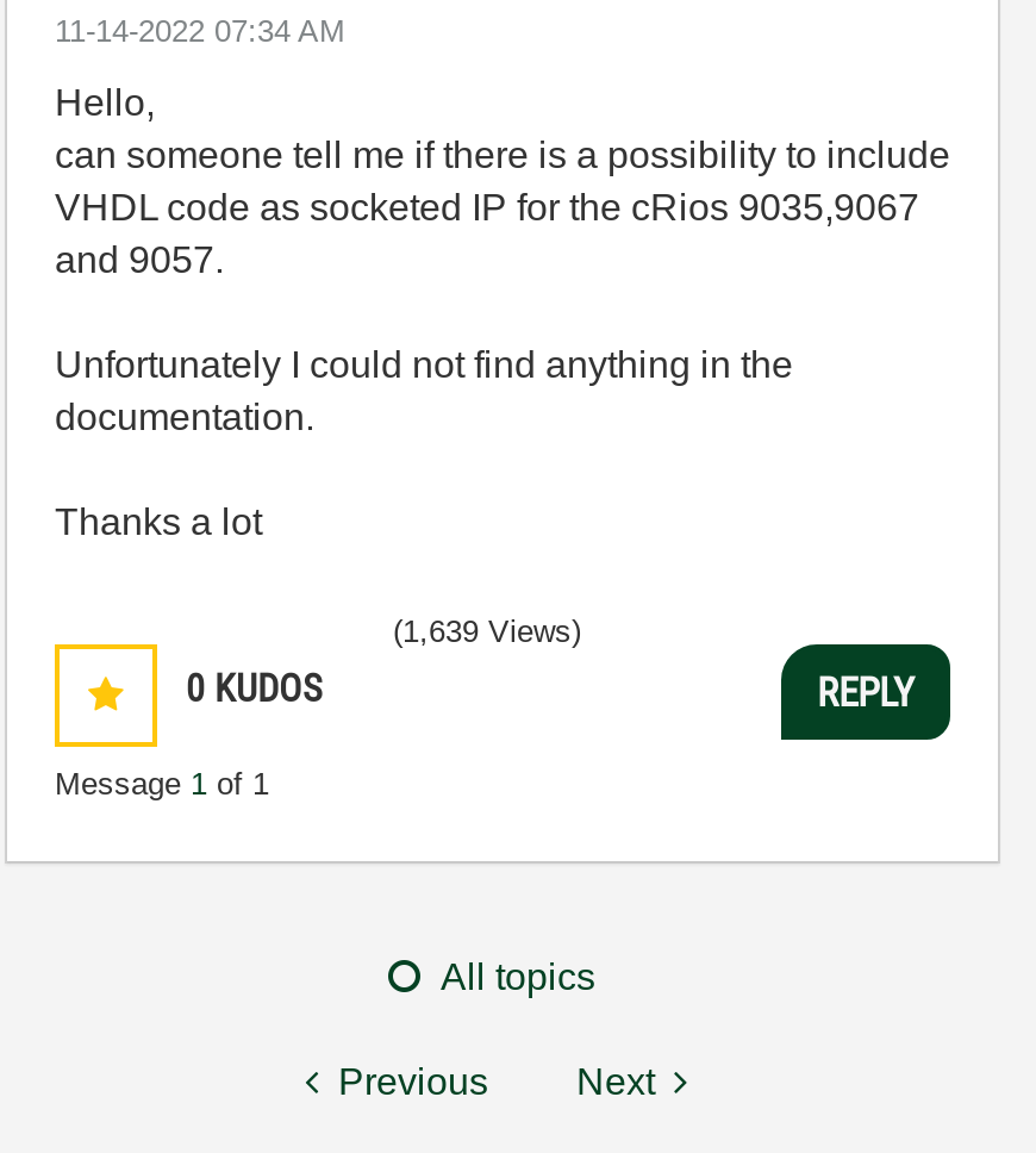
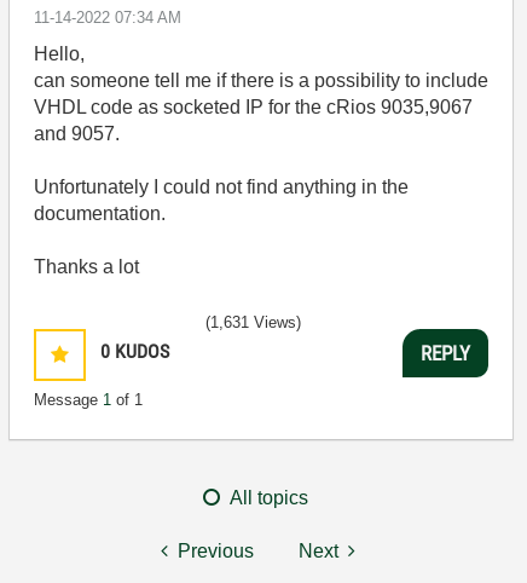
[393,613,581,649] (1,639 Views) -> [205,313,301,331] (1,631 Views)

